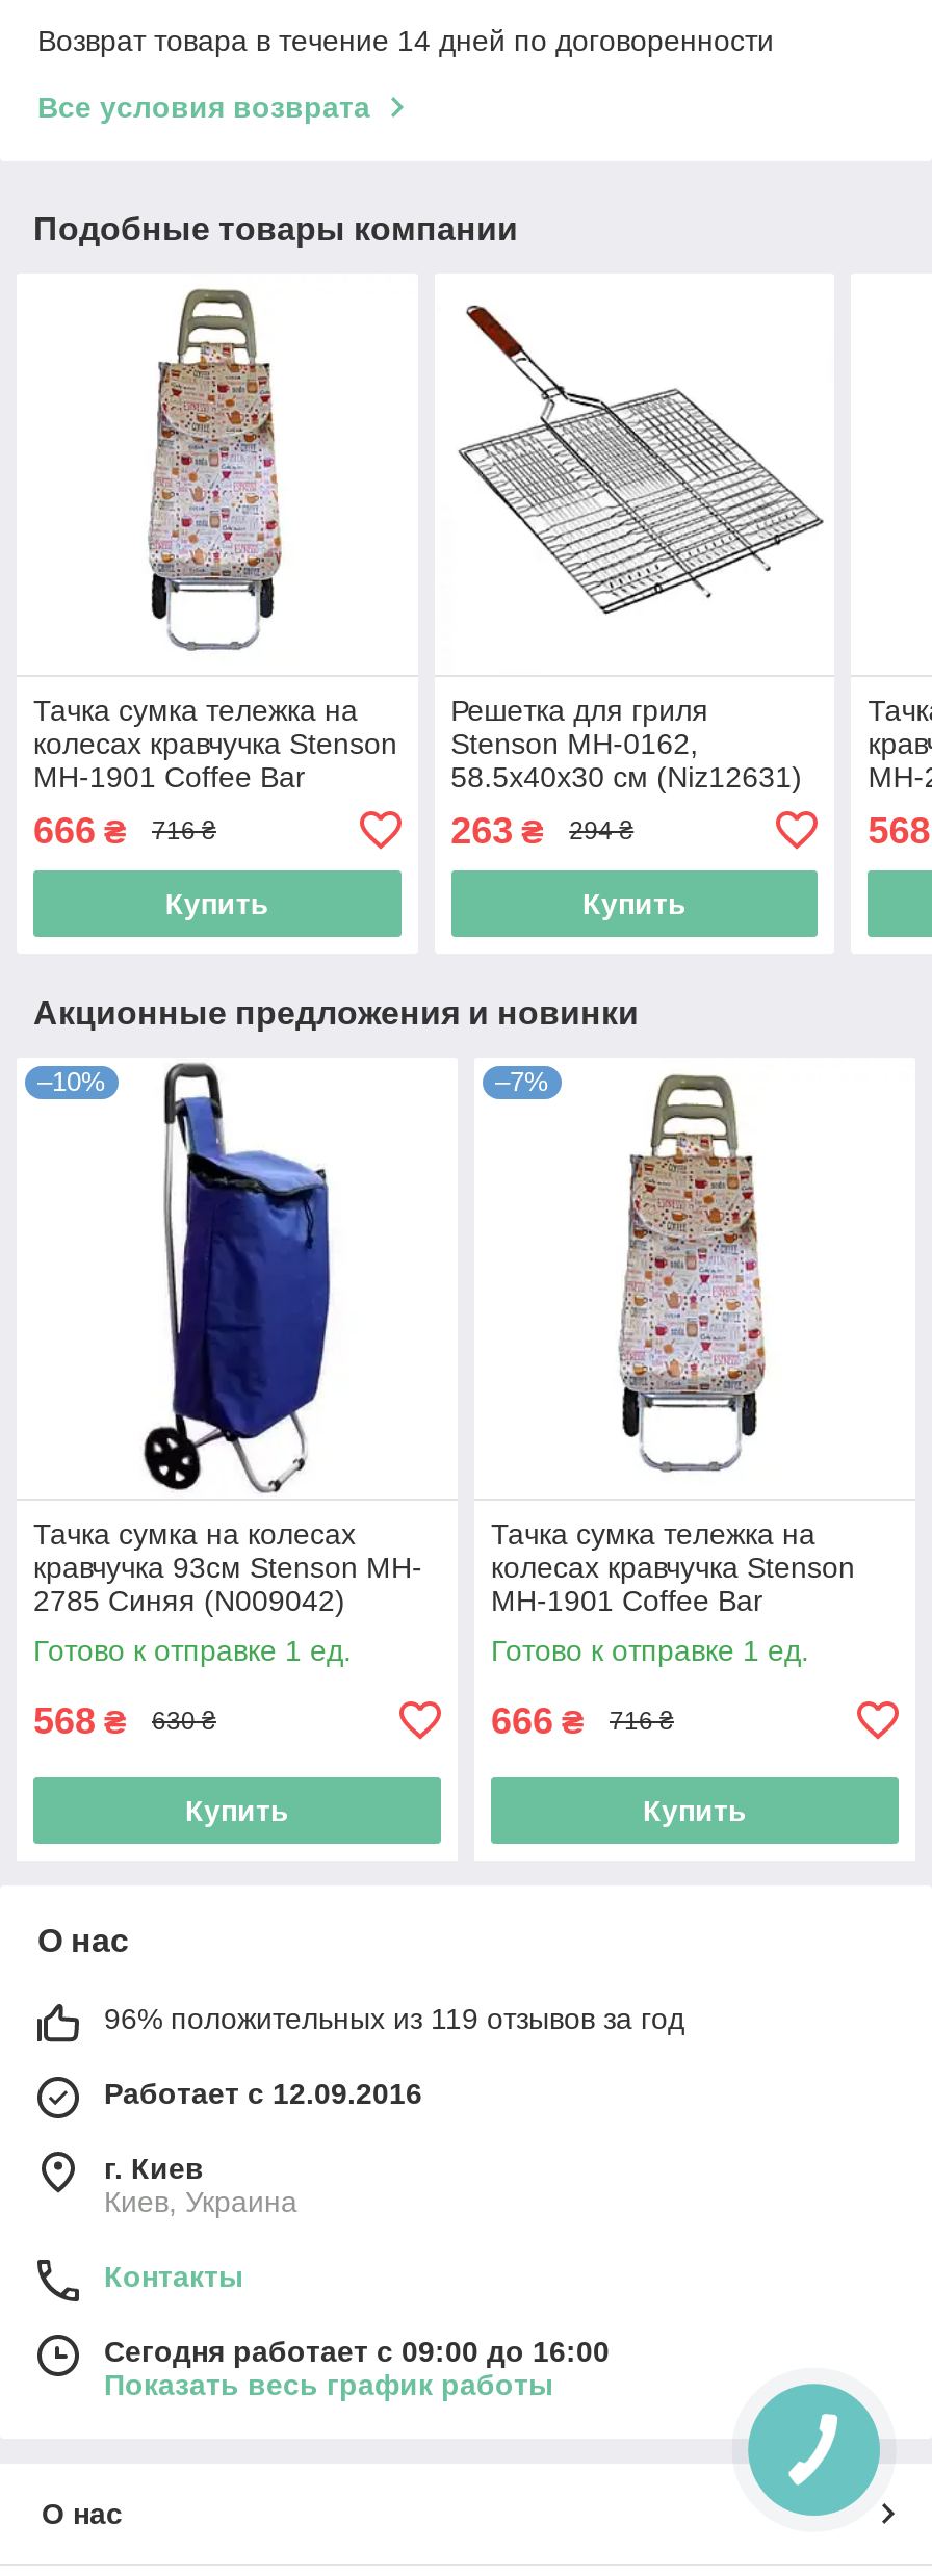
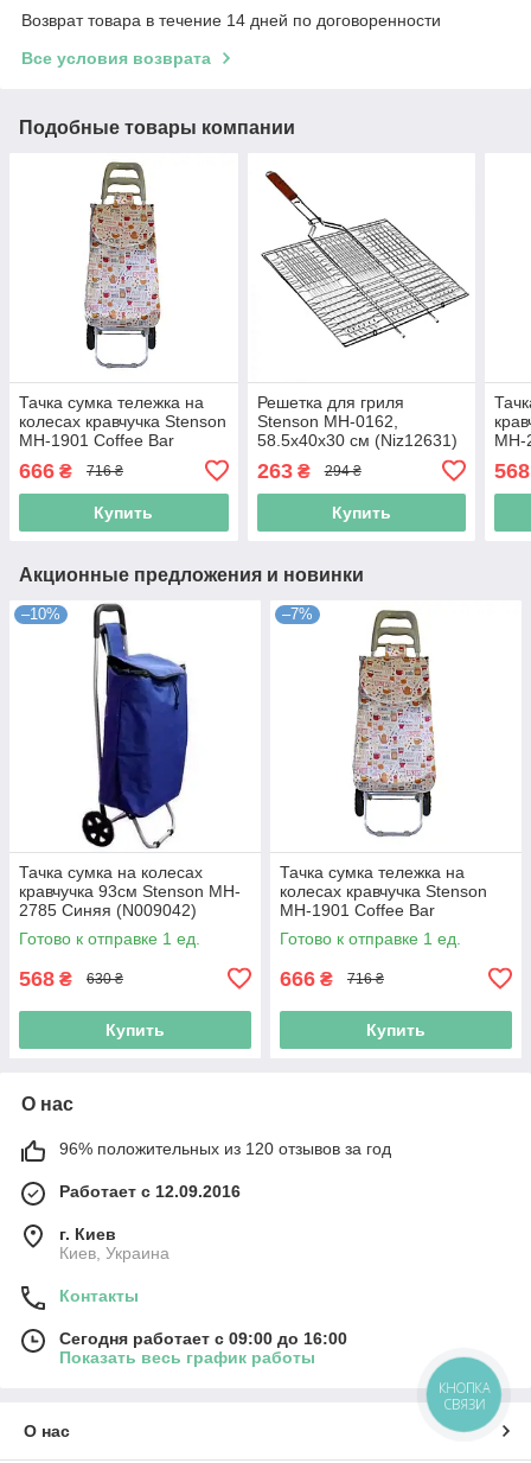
[104,2002,684,2035] 96% положительных из 119 отзывов за год -> [59,1139,391,1158] 96% положительных из 120 отзывов за год
none -> [439,1379,490,1413] КНОПКА | СВЯЗИ

